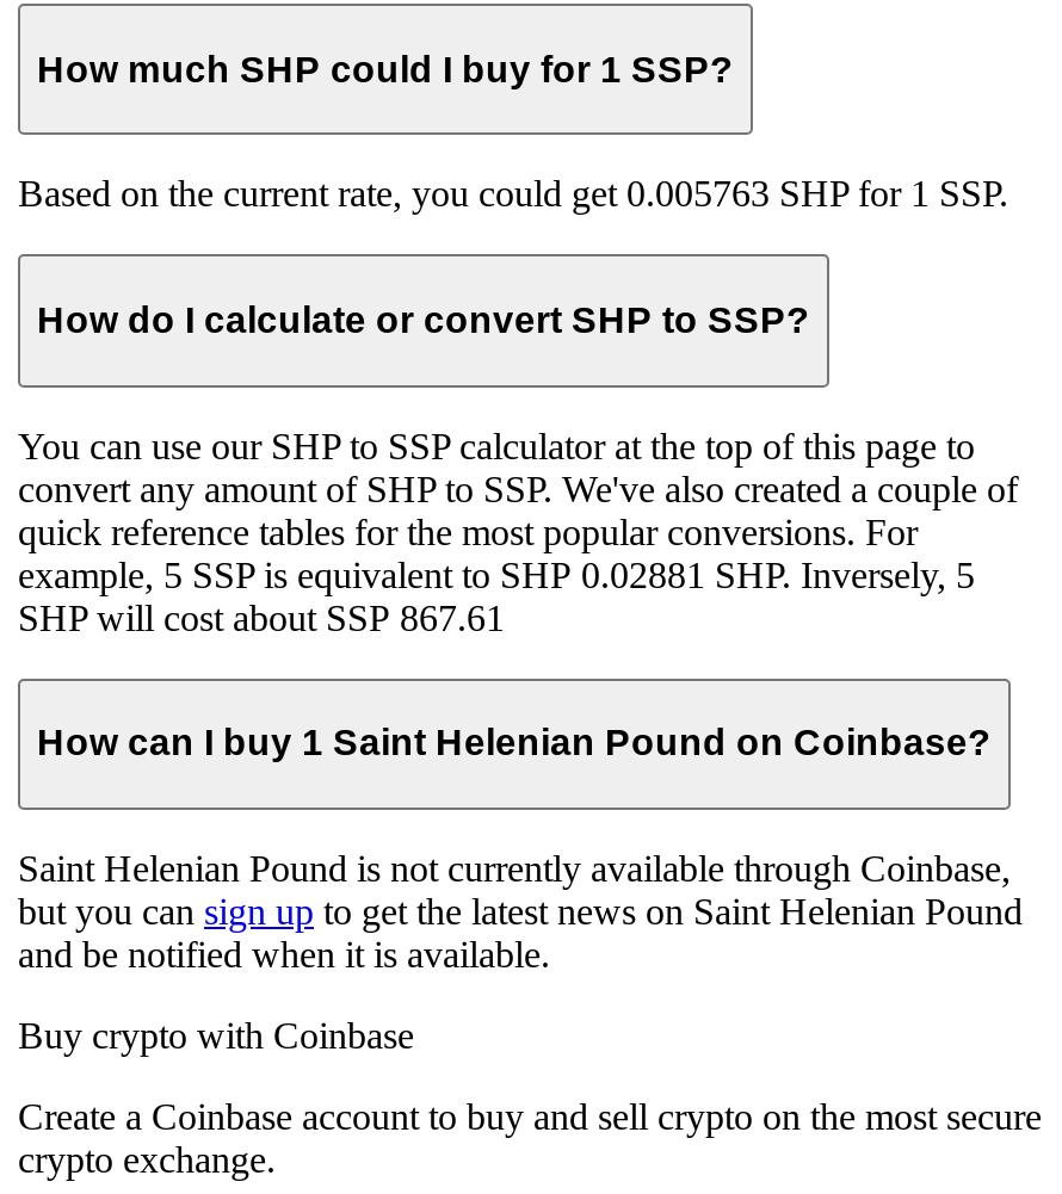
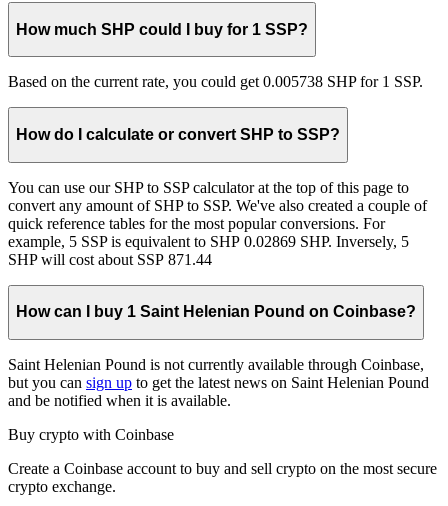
[18,174,1008,214] Based on the current rate, you could get 0.005763 SHP for 1 SSP. -> [8,73,423,90] Based on the current rate, you could get 0.005738 SHP for 1 SSP.
[18,554,975,594] example, 5 SSP is equivalent to SHP 0.02881 SHP. Inversely, 5 -> [8,233,409,250] example, 5 SSP is equivalent to SHP 0.02869 SHP. Inversely, 5
[18,597,505,637] SHP will cost about SSP 867.61 -> [8,251,212,268] SHP will cost about SSP 871.44

